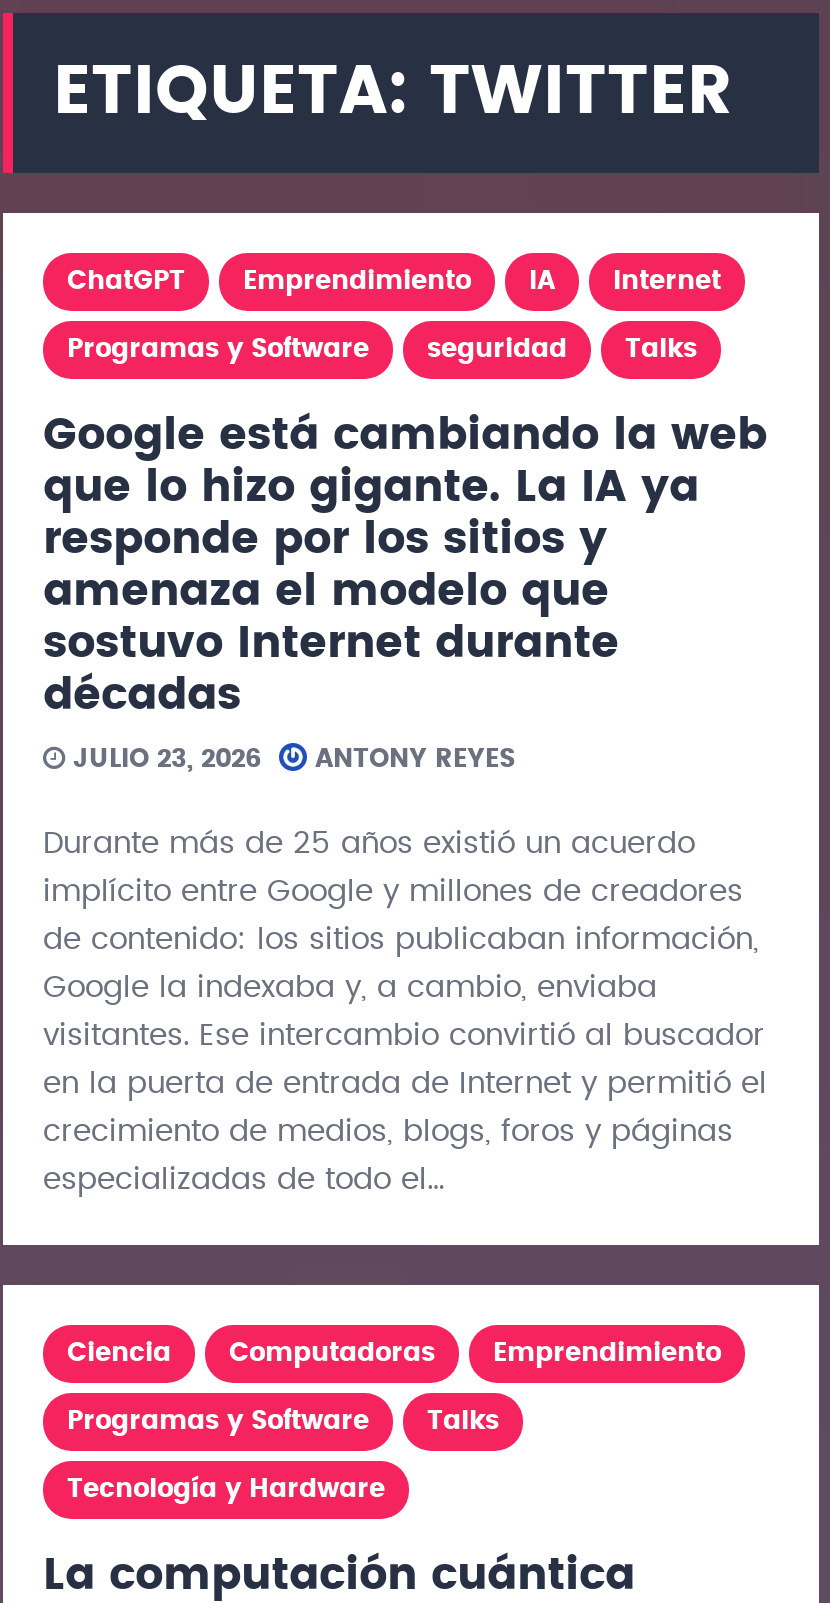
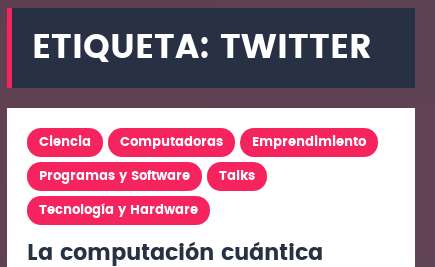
[43,268,767,1194] ChatGPT | Emprendimiento | IA | Internet | Programas y Software | seguridad | Talks | Google está cambiando la web | que lo hizo gigante. La IA ya | responde por los sitios y | amenaza el modelo que | sostuvo Internet durante | décadas | JULIO 23, 2026 | ANTONY REYES | Durante más de 25 años existió un acuerdo | implícito entre Google y millones de creadores | de contenido: los sitios publicaban información, | Google la indexaba y, a cambio, enviaba | visitantes. Ese intercambio convirtió al buscador | en la puerta de entrada de Internet y permitió el | crecimiento de medios, blogs, foros y páginas | especializadas de todo el… -> none

